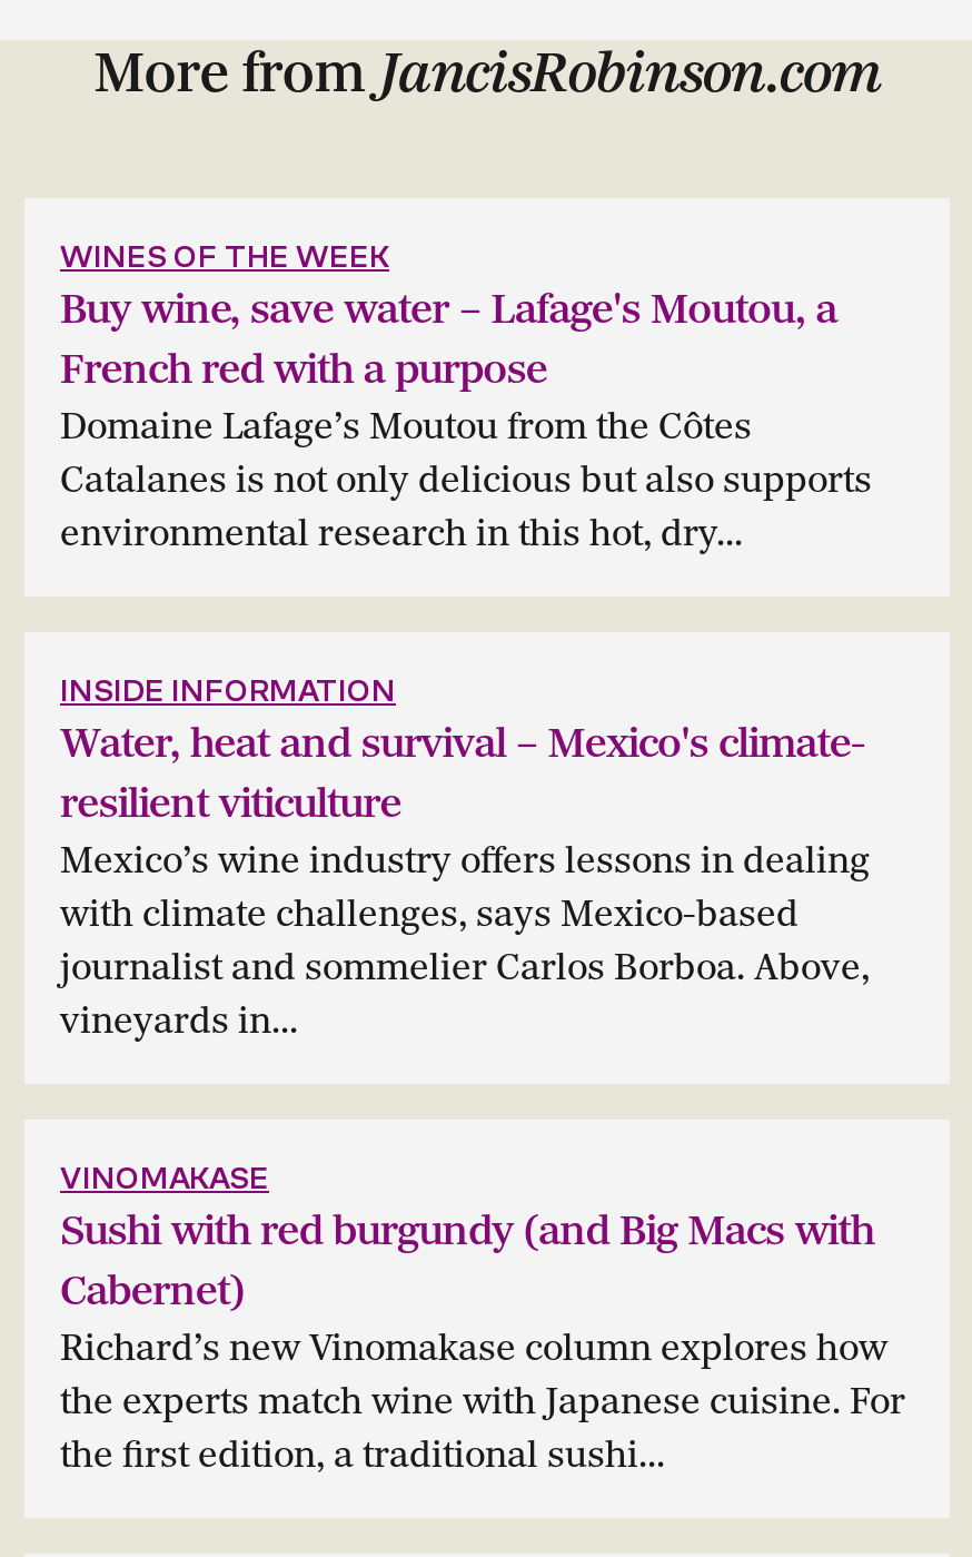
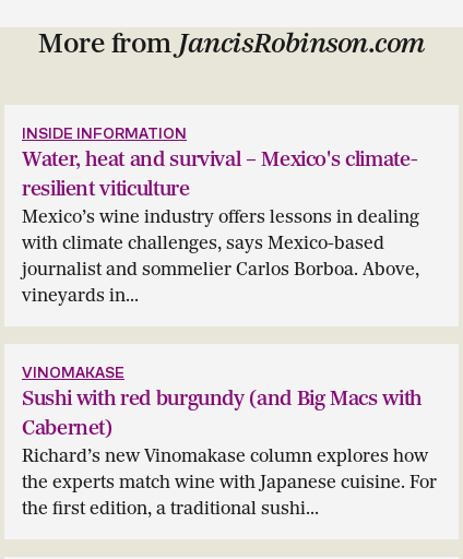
[60,238,872,556] WINES OF THE WEEK | Buy wine, save water – Lafage's Moutou, a | French red with a purpose | Domaine Lafage’s Moutou from the Côtes | Catalanes is not only delicious but also supports | environmental research in this hot, dry... -> none

